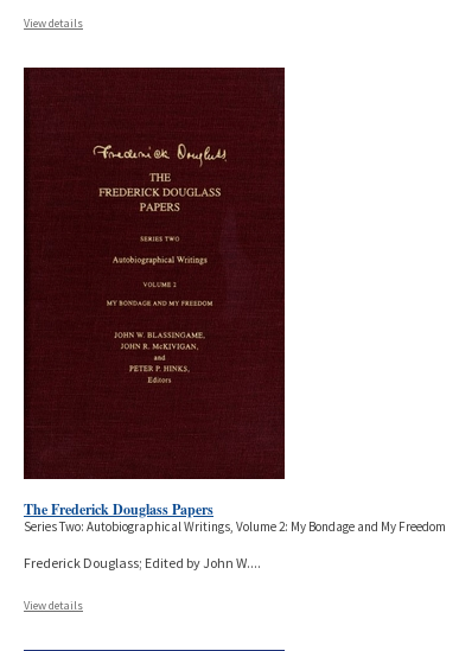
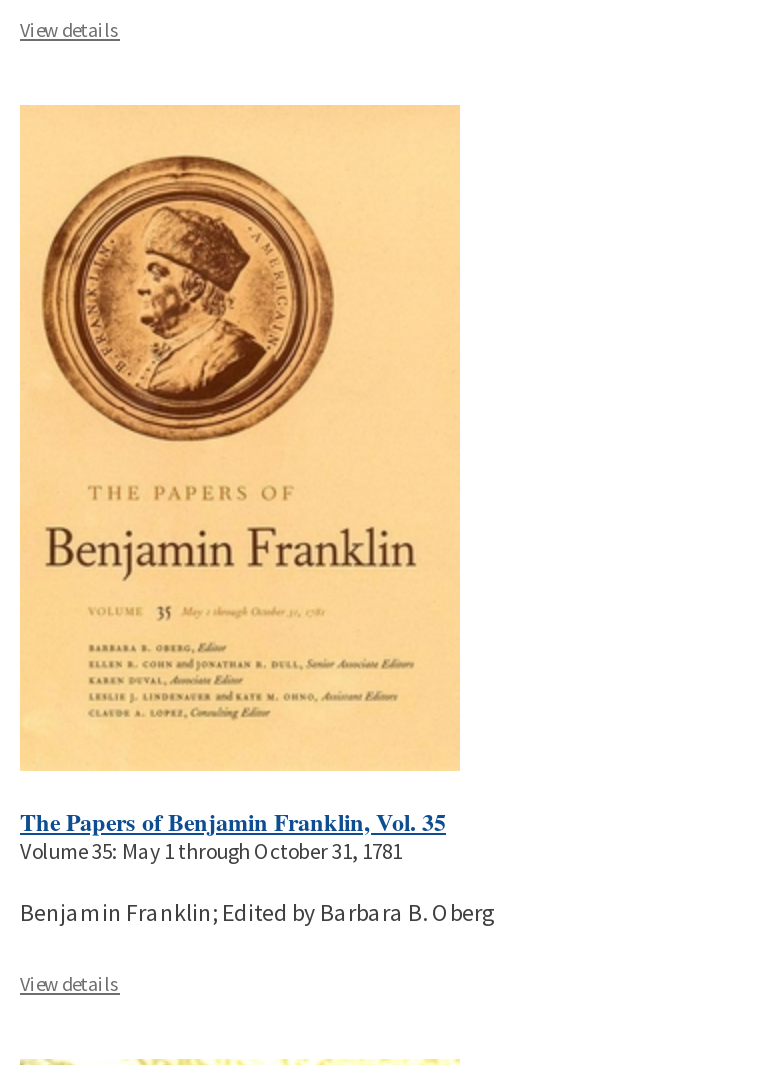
[23,66,446,535] [image] | The Frederick Douglass Papers | Series Two: Autobiographical Writings, Volume 2: My Bondage and My Freedom -> [20,105,460,865] [image] | The Papers of Benjamin Franklin, Vol. 35 | Volume 35: May 1 through October 31, 1781
[24,554,261,571] Frederick Douglass; Edited by John W.... -> [20,897,494,927] Benjamin Franklin; Edited by Barbara B. Oberg

